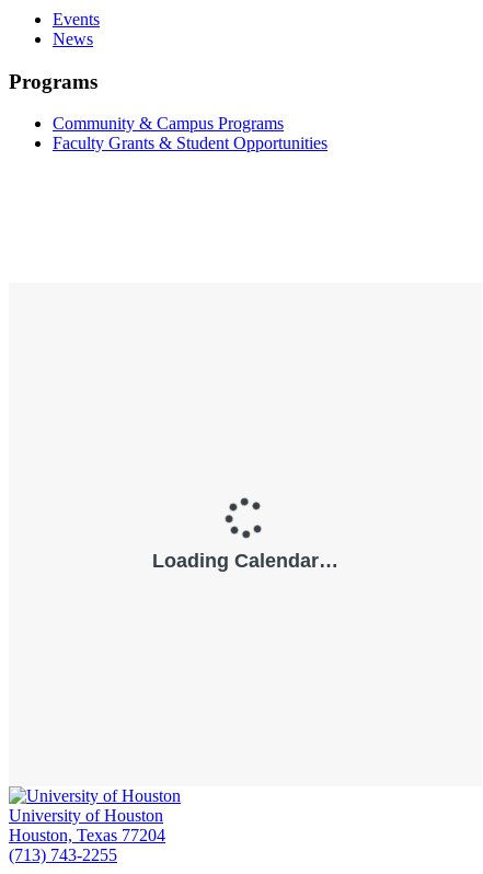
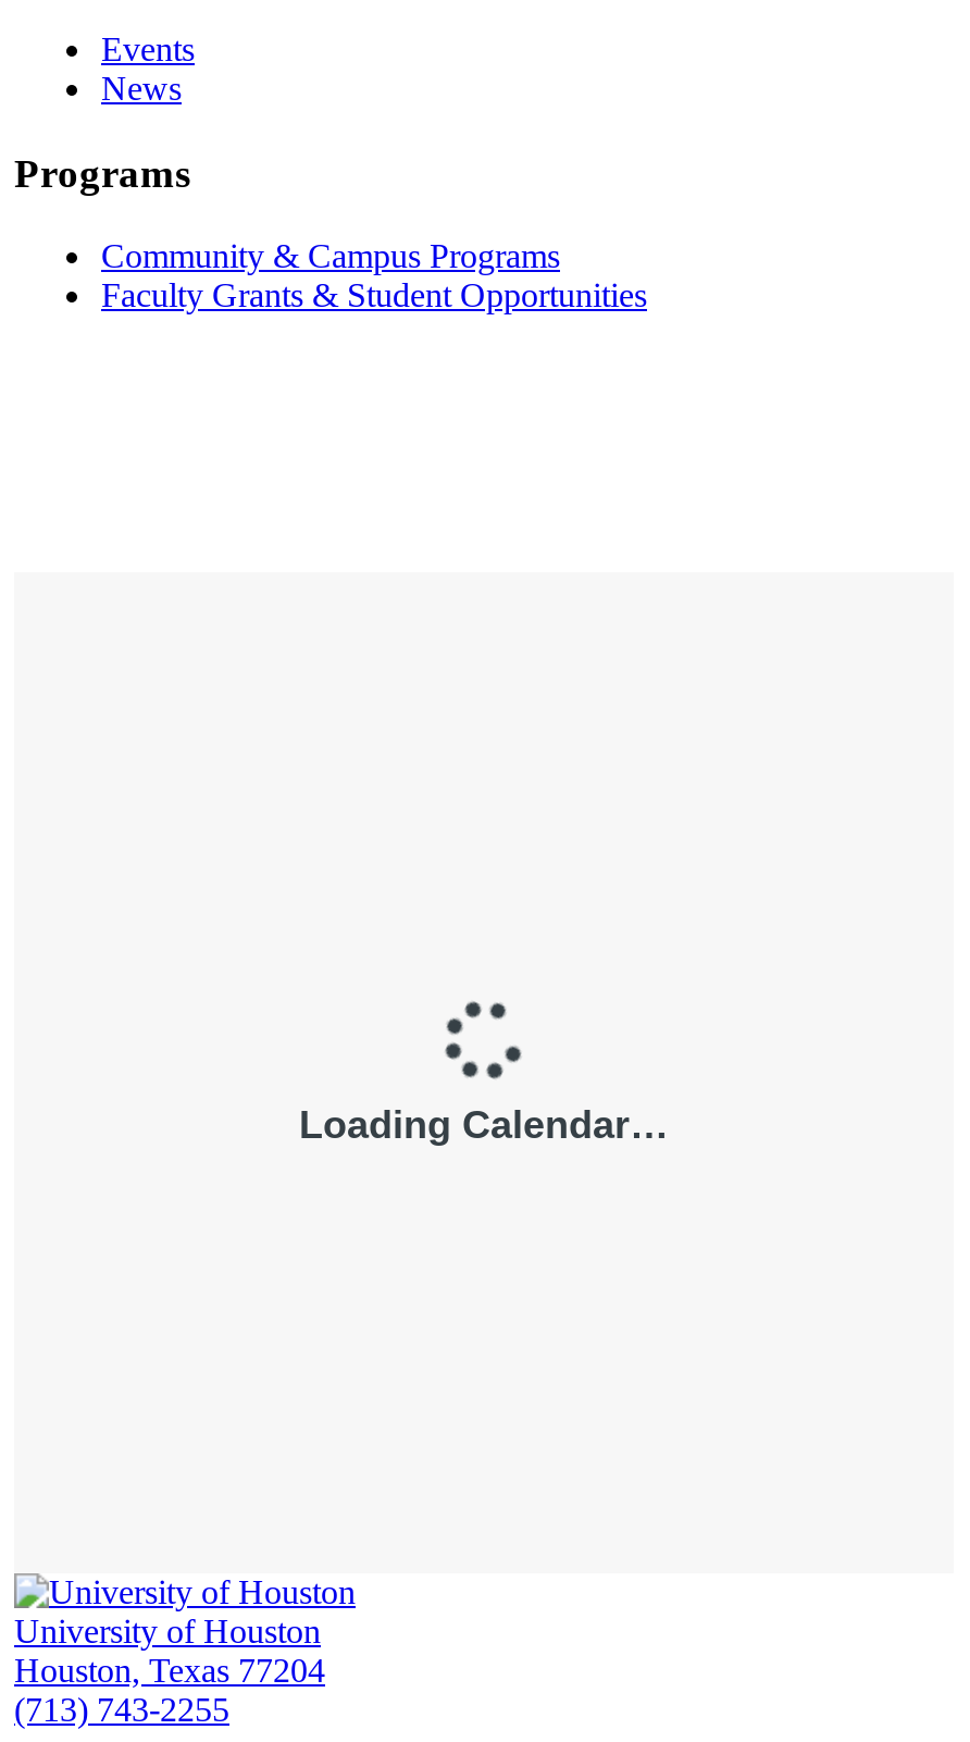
[223,496,264,540] [image] -> [445,1001,523,1079] [image]

